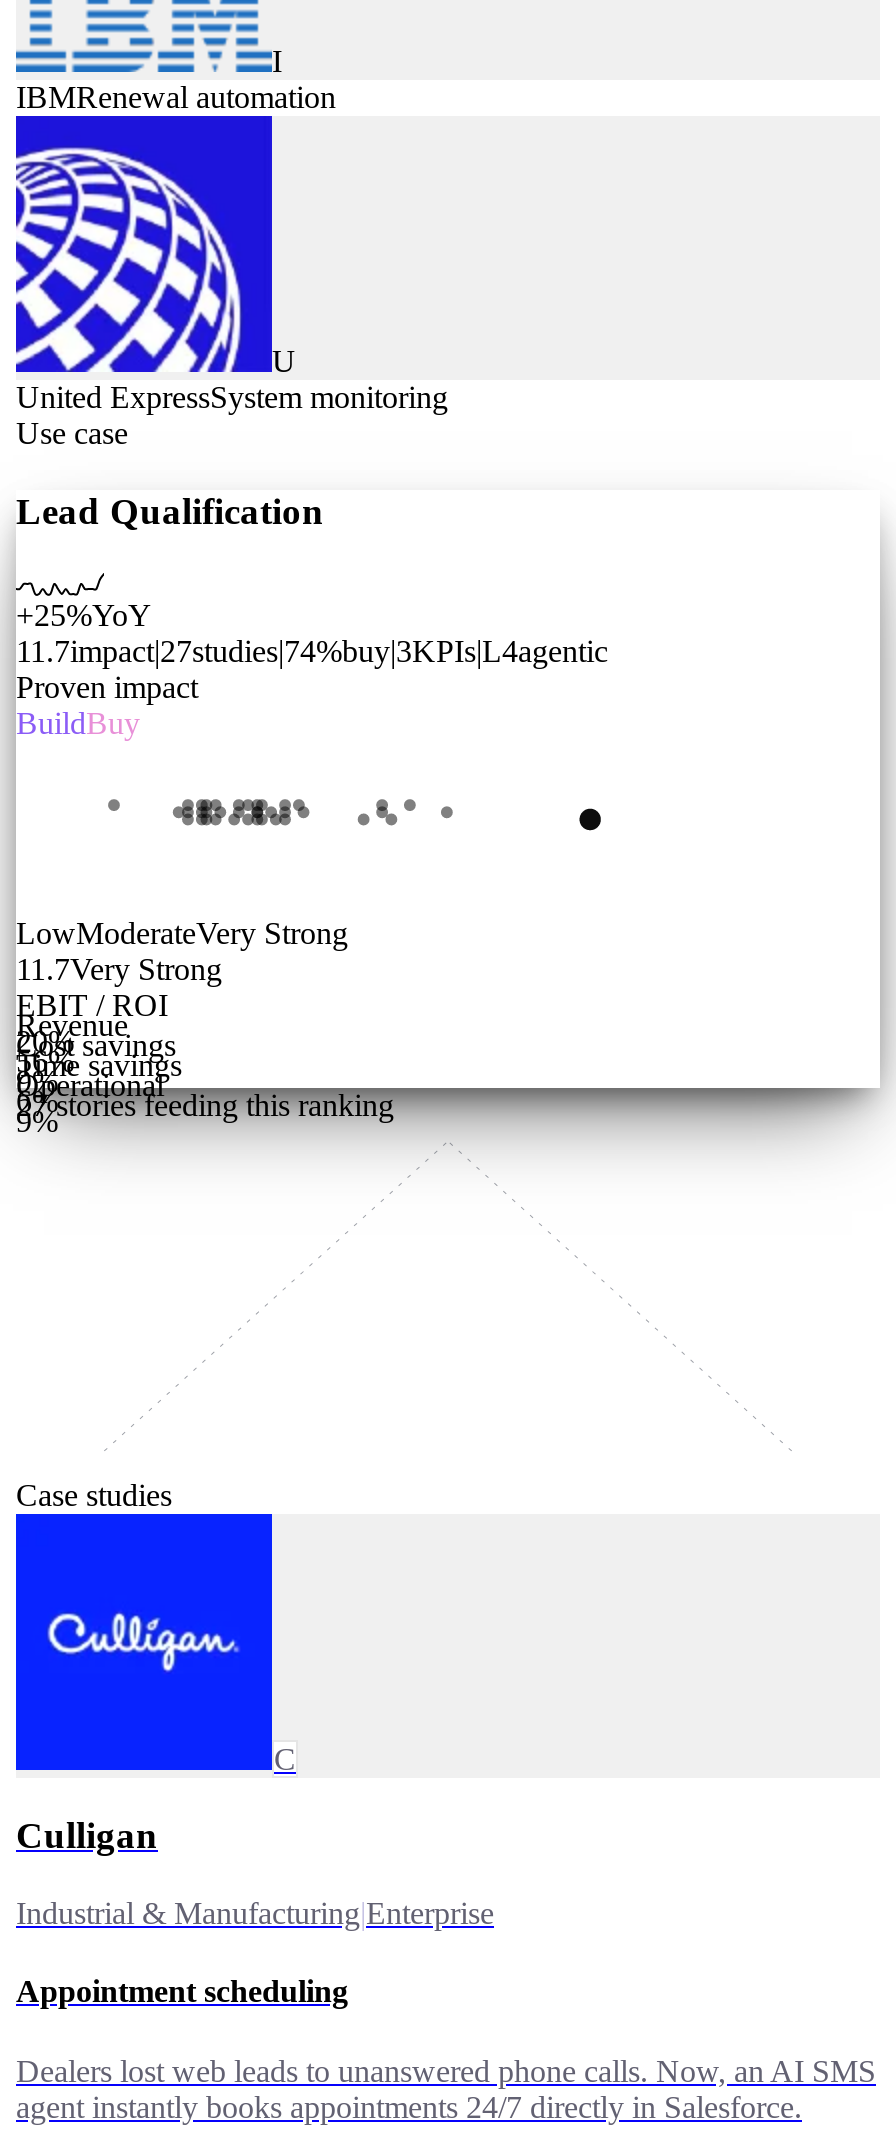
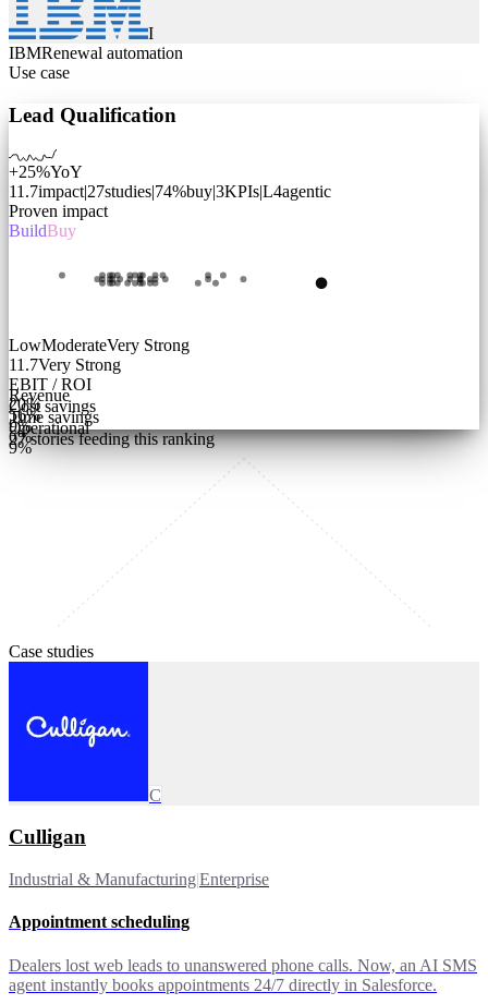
[14,118,448,414] [image] | U | United ExpressSystem monitoring -> none

